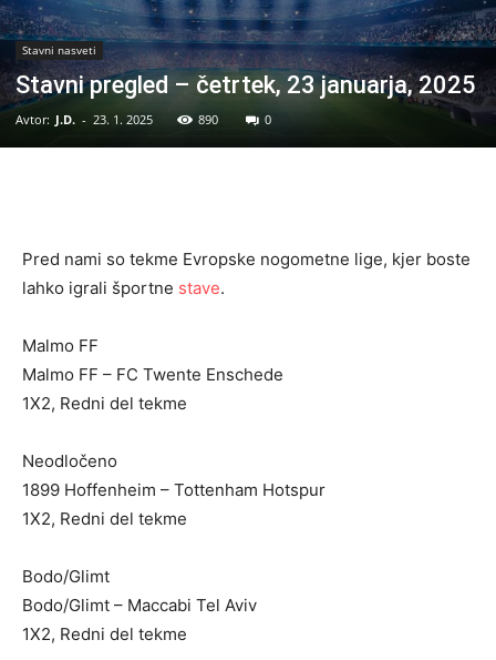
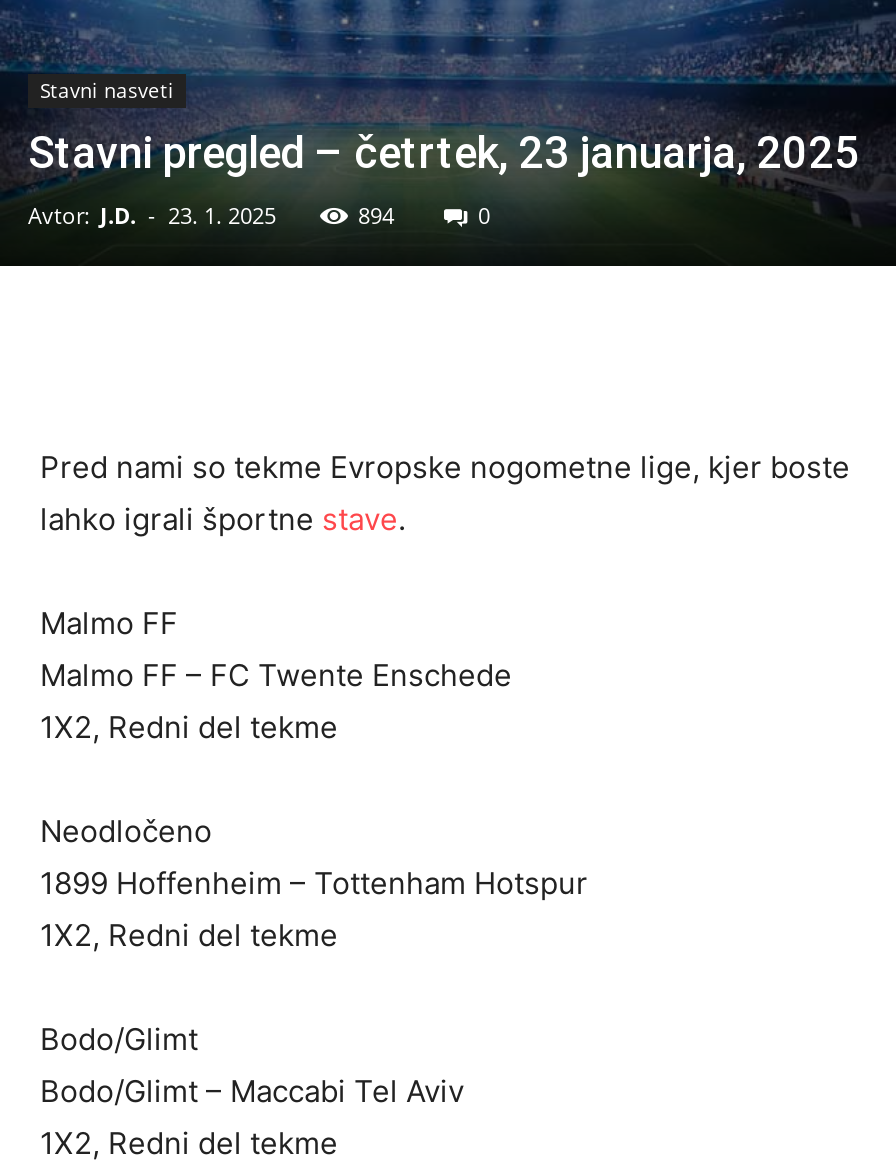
[198,111,218,128] 890 -> [358,200,394,230] 894

